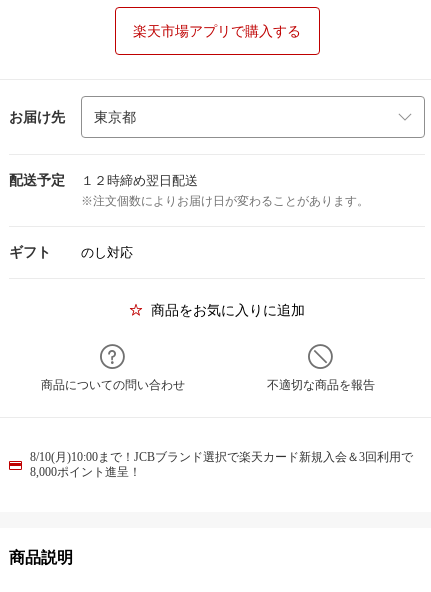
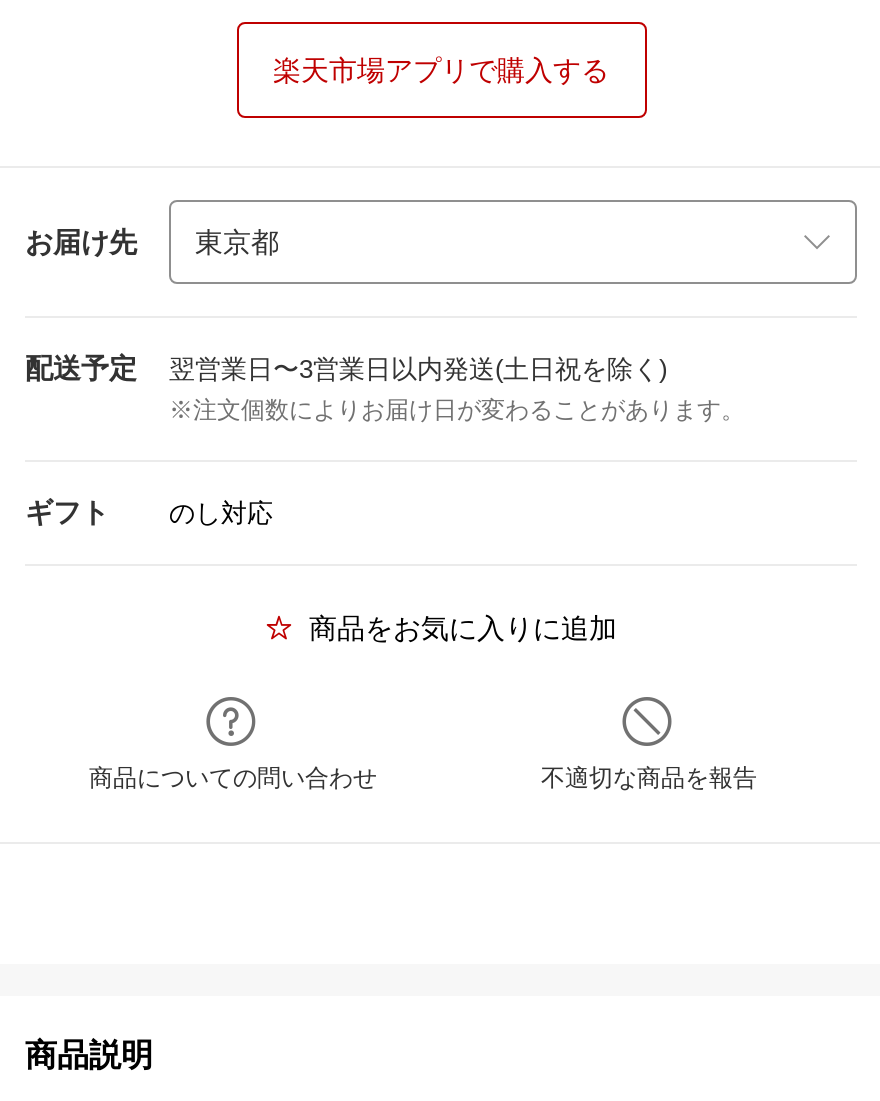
[81,173,198,188] １２時締め翌日配送 -> [169,354,667,384] 翌営業日〜3営業日以内発送(土日祝を除く)
[30,450,413,479] 8/10(月)10:00まで！JCBブランド選択で楽天カード新規入会＆3回利用で | 8,000ポイント進呈！ -> none

